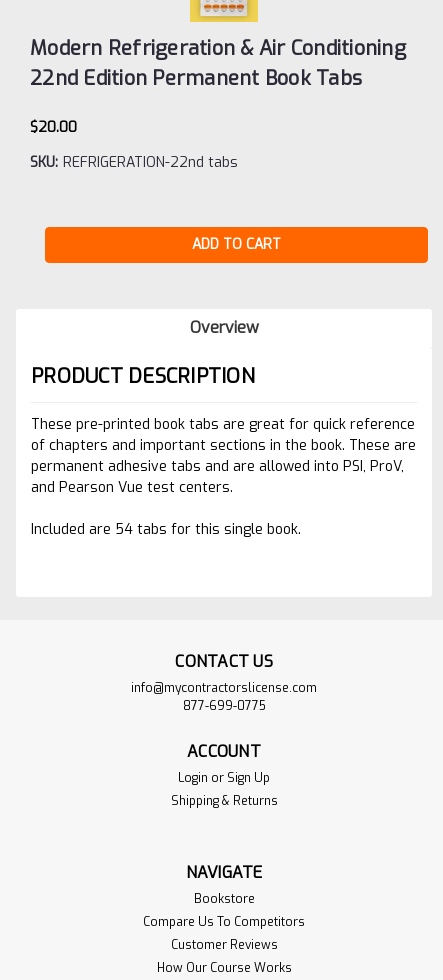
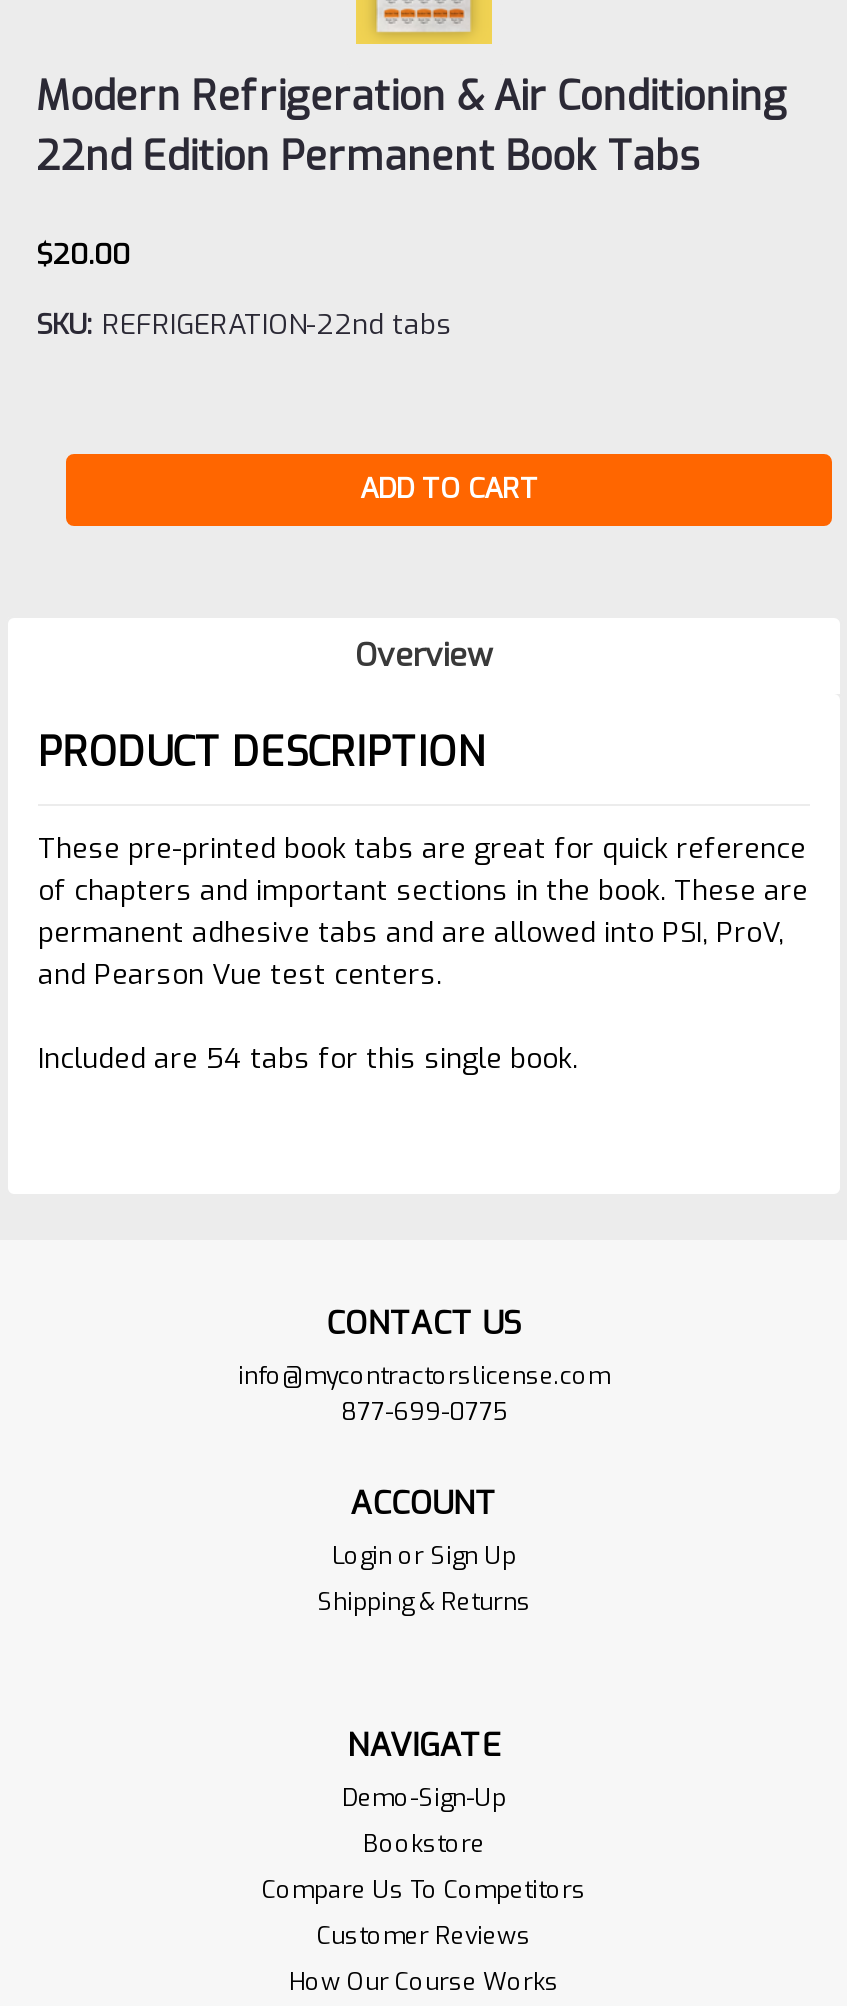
none -> [342,1782,506,1814] Demo-Sign-Up

